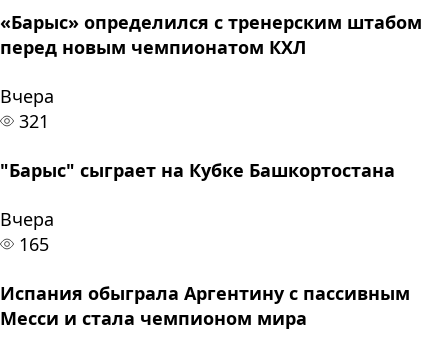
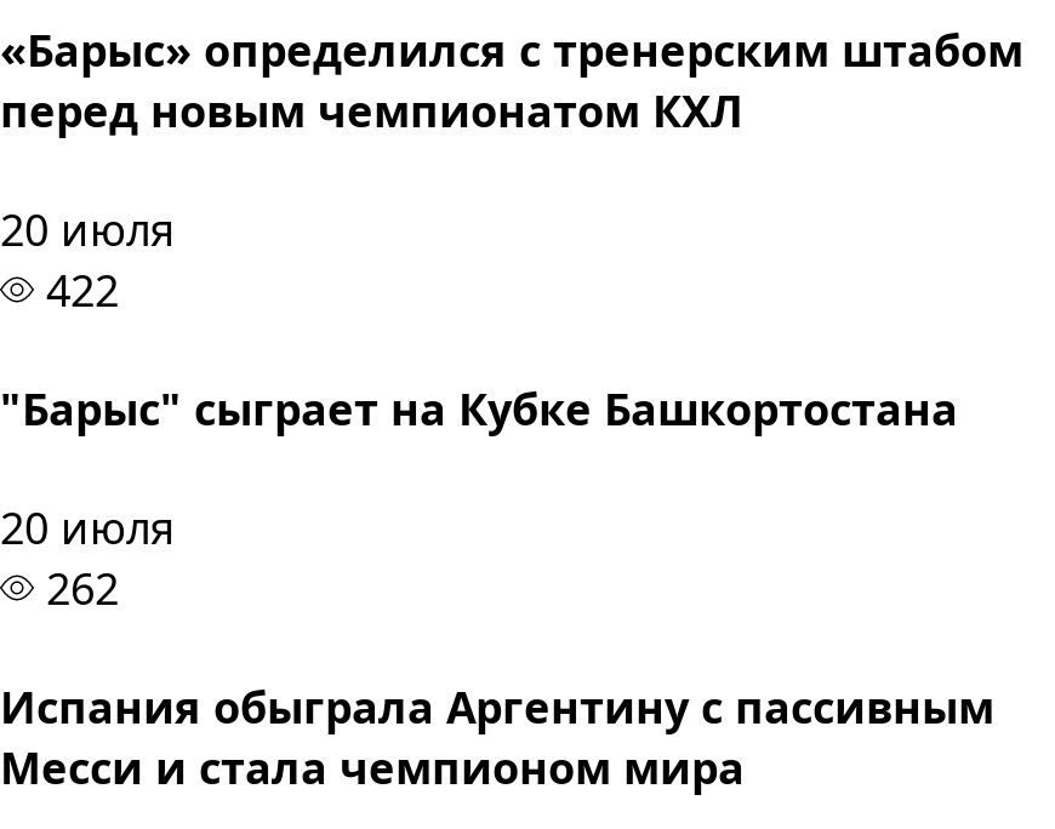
[0,84,54,133] Вчера | 321 -> [0,200,175,319] 20 июля | 422
[0,207,54,256] Вчера | 165 -> [0,498,175,616] 20 июля | 262

